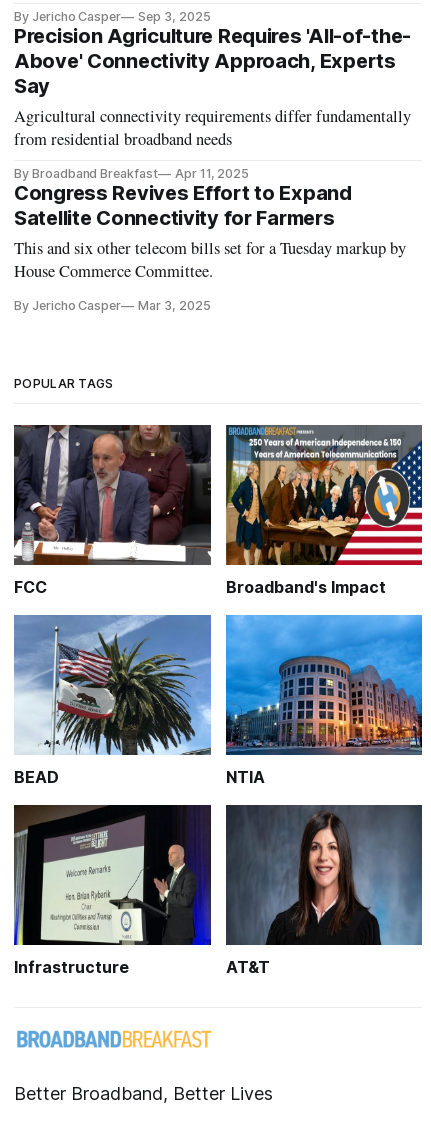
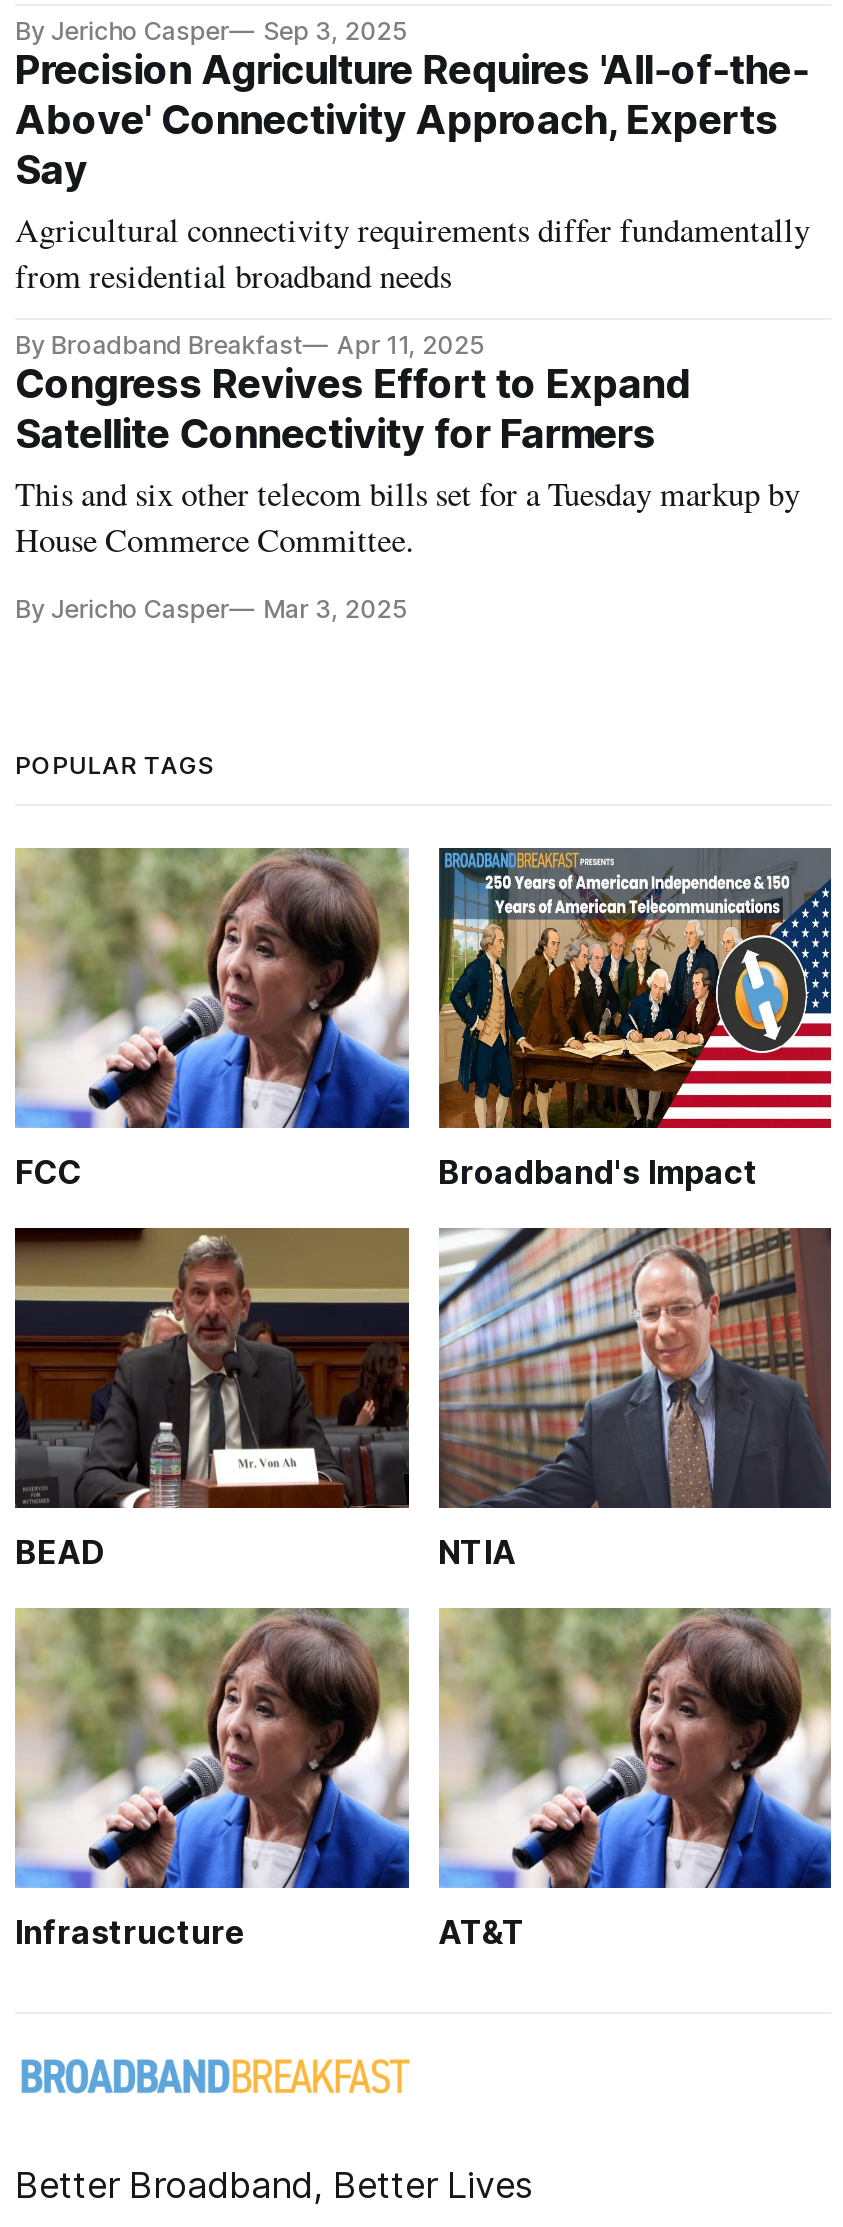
[13,424,212,566] [image] -> [13,846,411,1130] [image]
[13,614,212,756] [image] -> [13,1226,411,1510] [image]
[225,614,423,755] [image] -> [437,1226,833,1508] [image]
[13,804,212,946] [image] -> [13,1606,411,1890] [image]
[225,804,423,946] [image] -> [437,1606,833,1890] [image]

